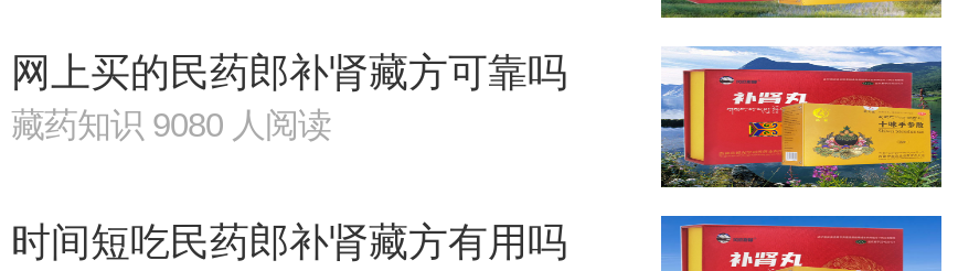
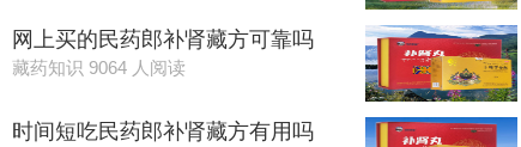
[11,105,331,143] 藏药知识 9080 人阅读 -> [12,57,186,77] 藏药知识 9064 人阅读

